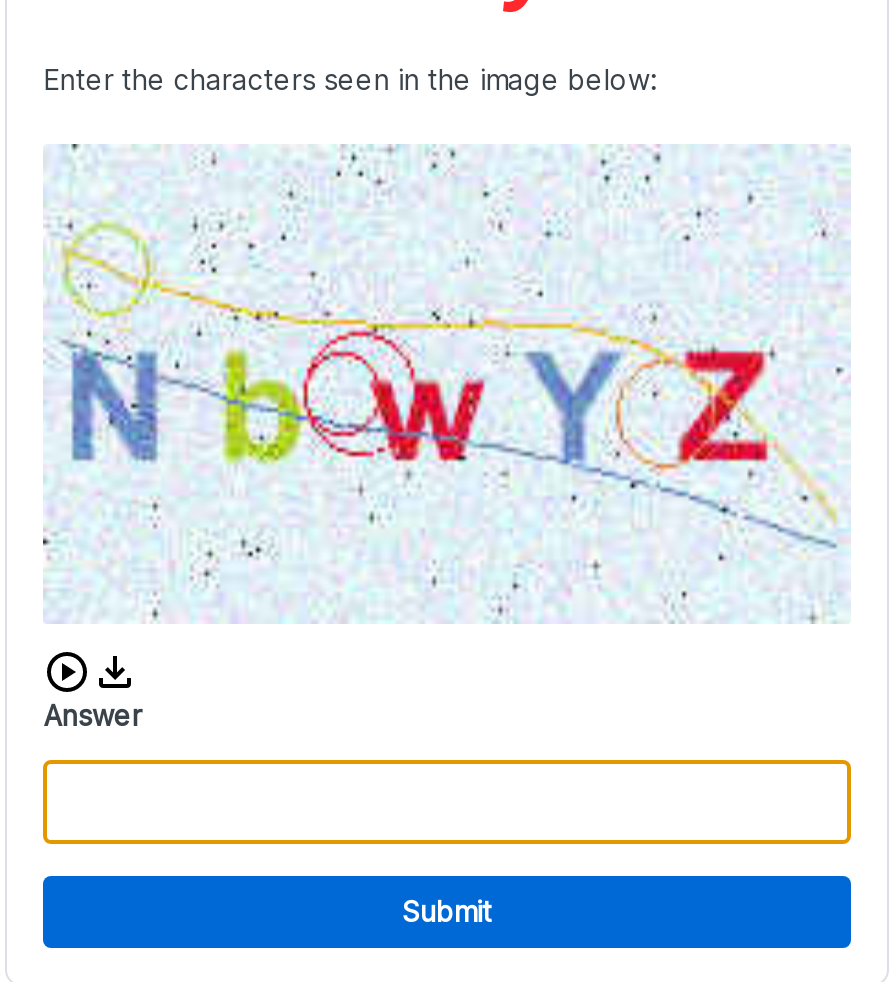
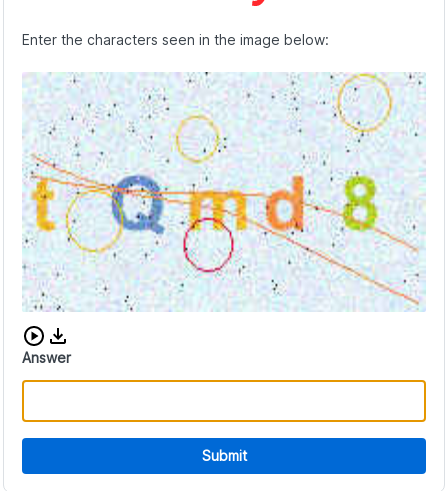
[41,144,843,622] [image] -> [23,71,422,311] [image]

